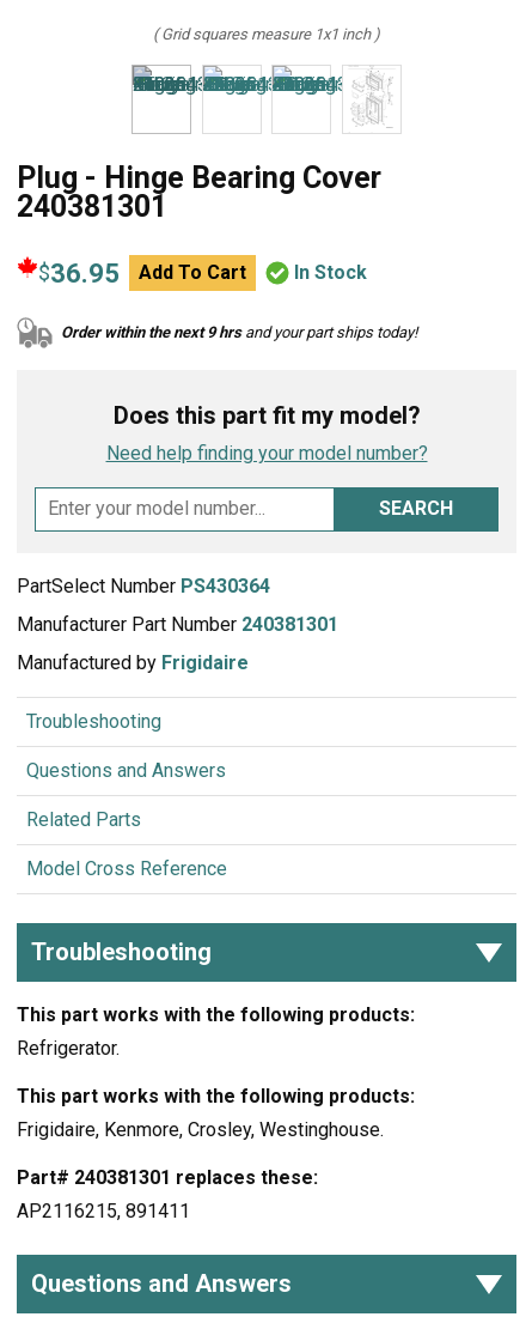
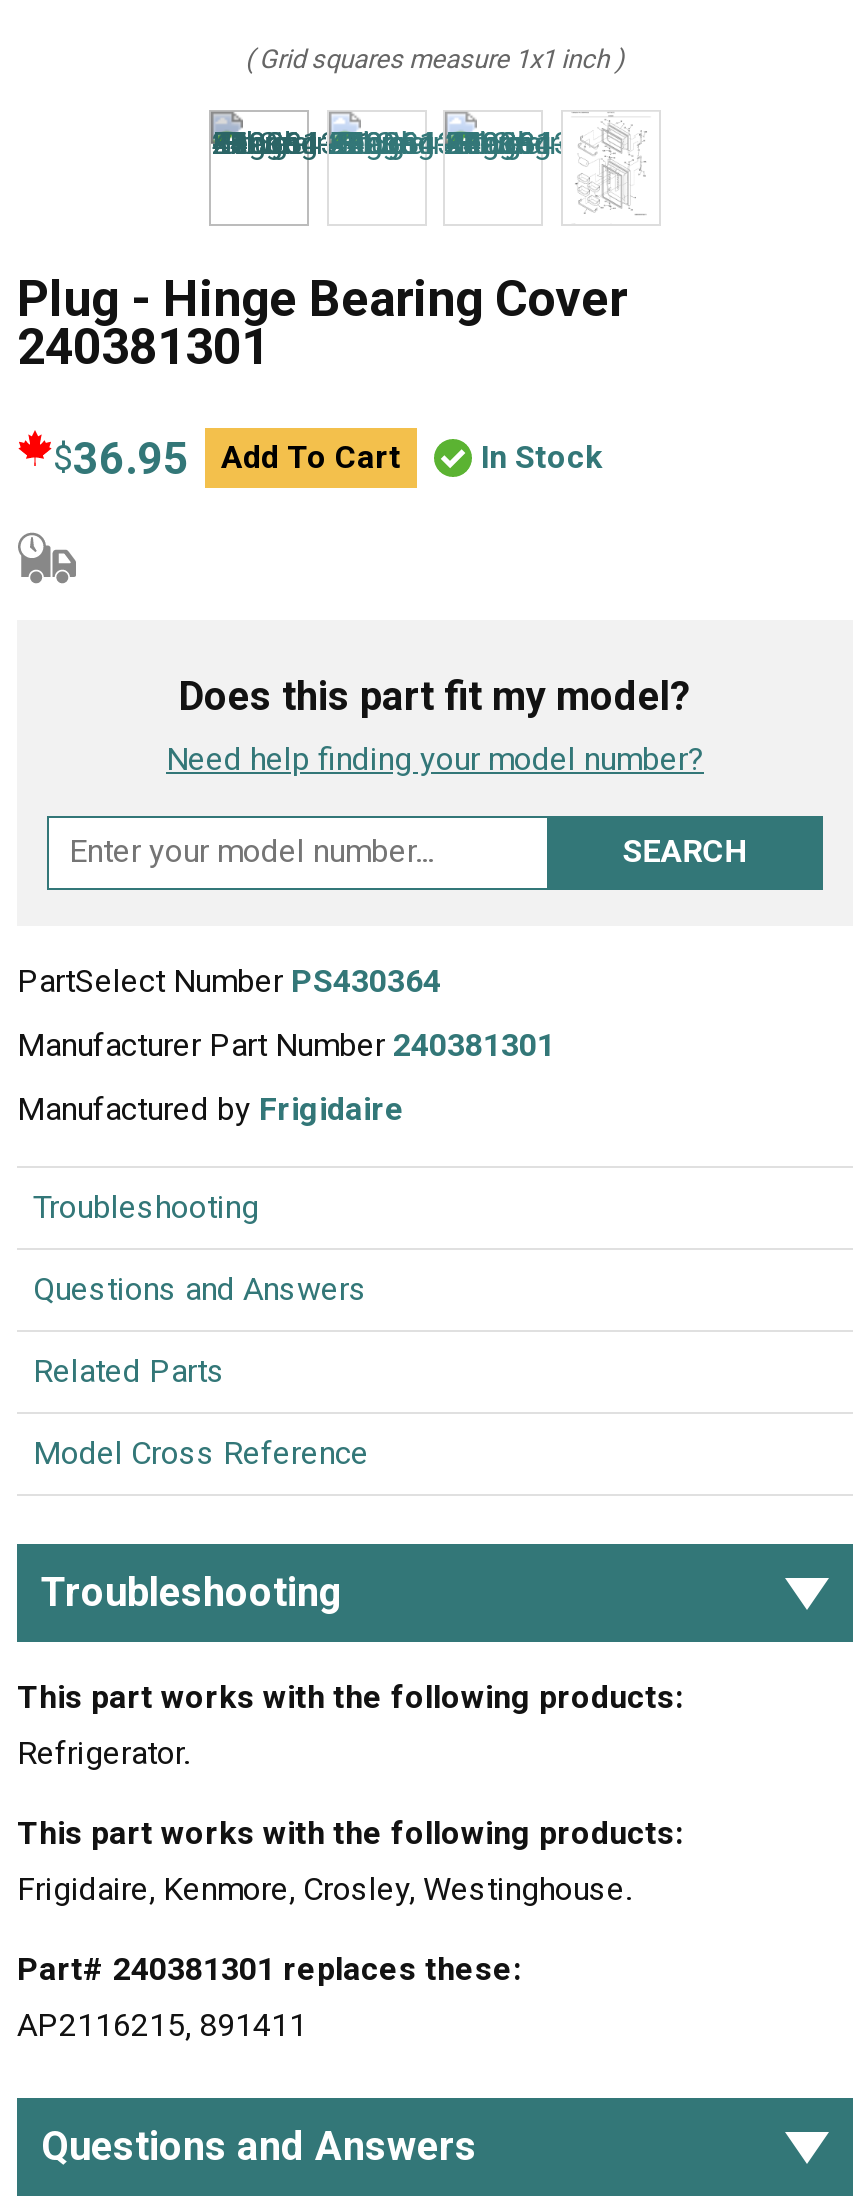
[61,323,417,341] Order within the next 9 hrs and your part ships today! -> none

